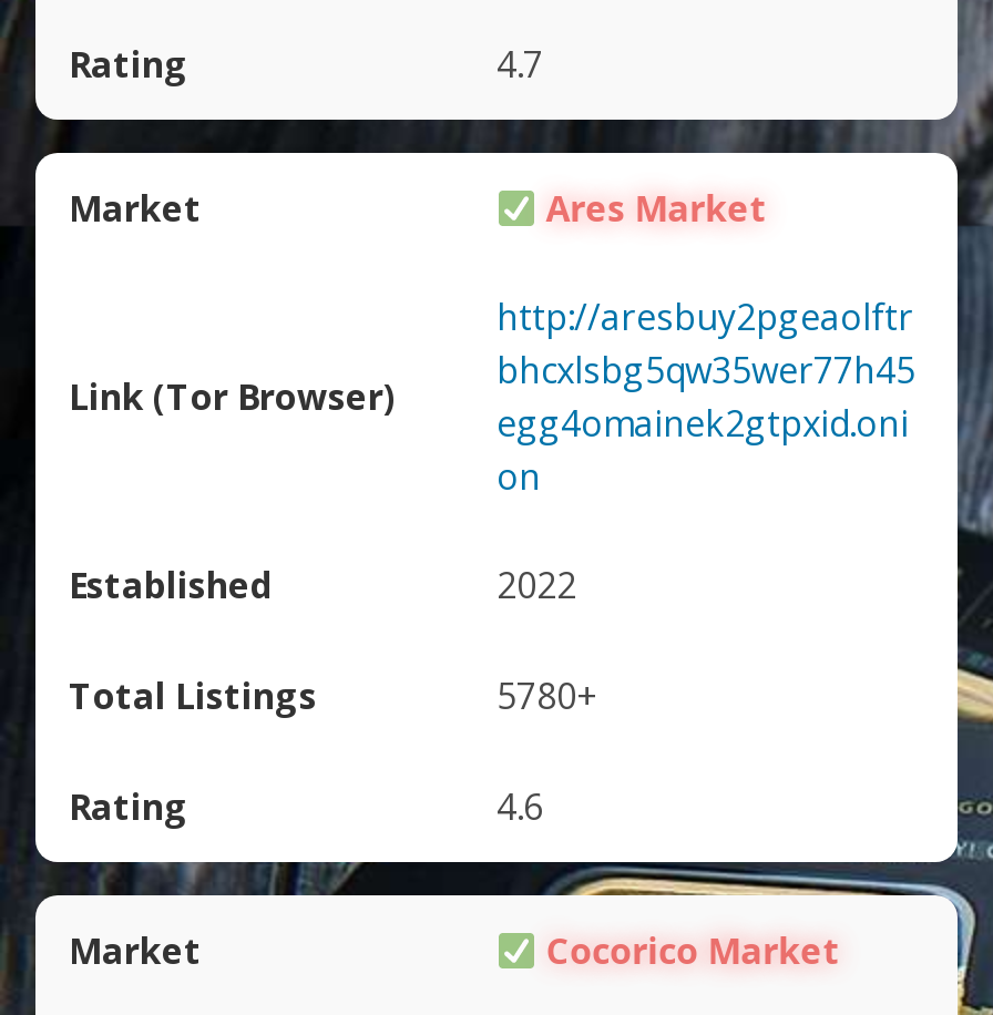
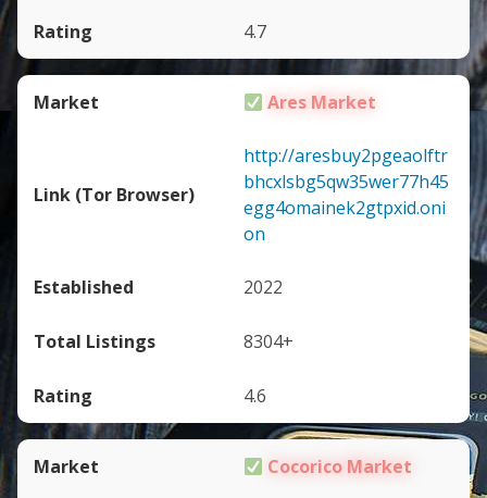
[496,671,598,720] 5780+ -> [243,329,294,353] 8304+

